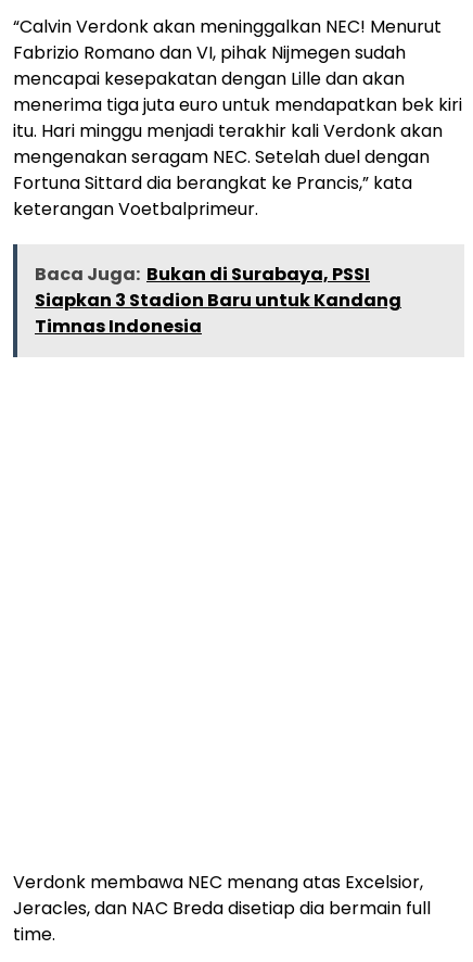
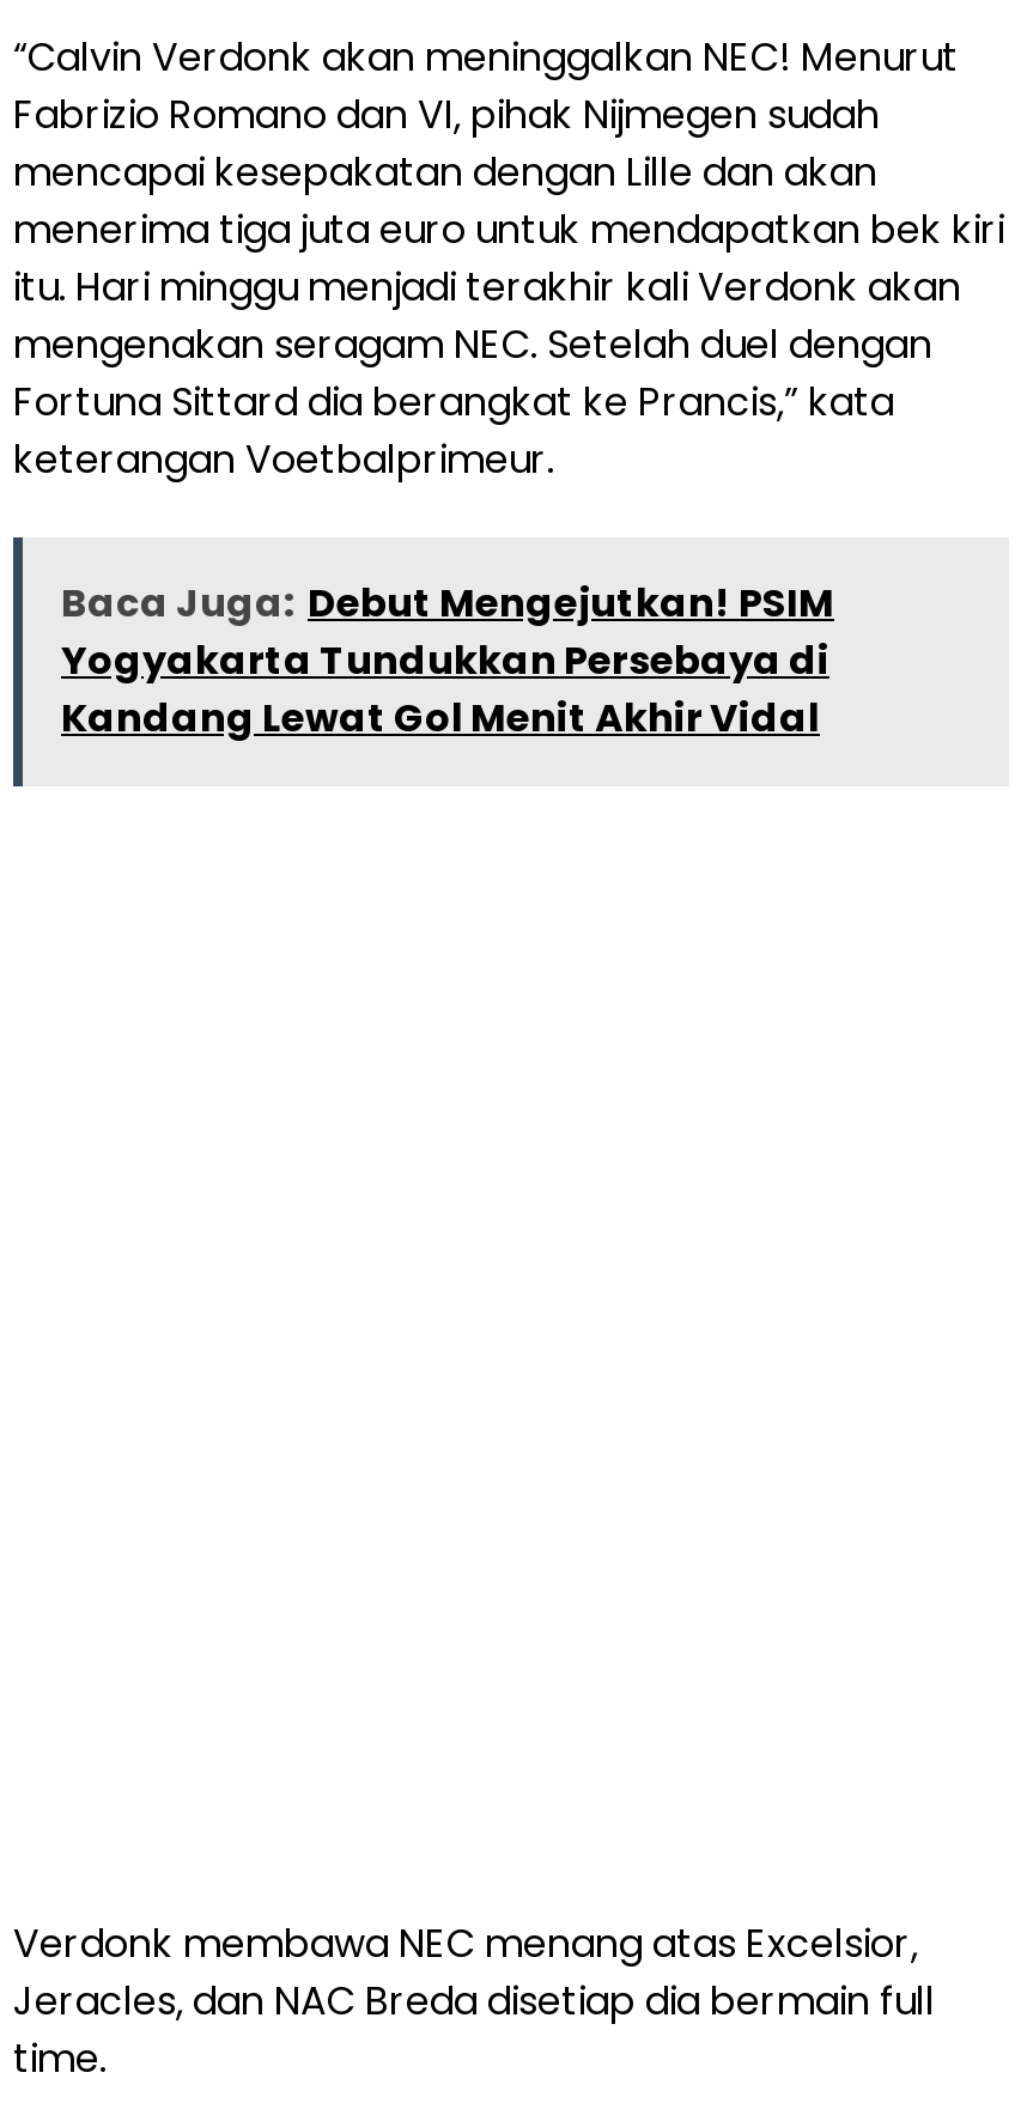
[35,262,401,339] Baca Juga: Bukan di Surabaya, PSSI | Siapkan 3 Stadion Baru untuk Kandang | Timnas Indonesia -> [61,576,834,746] Baca Juga: Debut Mengejutkan! PSIM | Yogyakarta Tundukkan Persebaya di | Kandang Lewat Gol Menit Akhir Vidal

